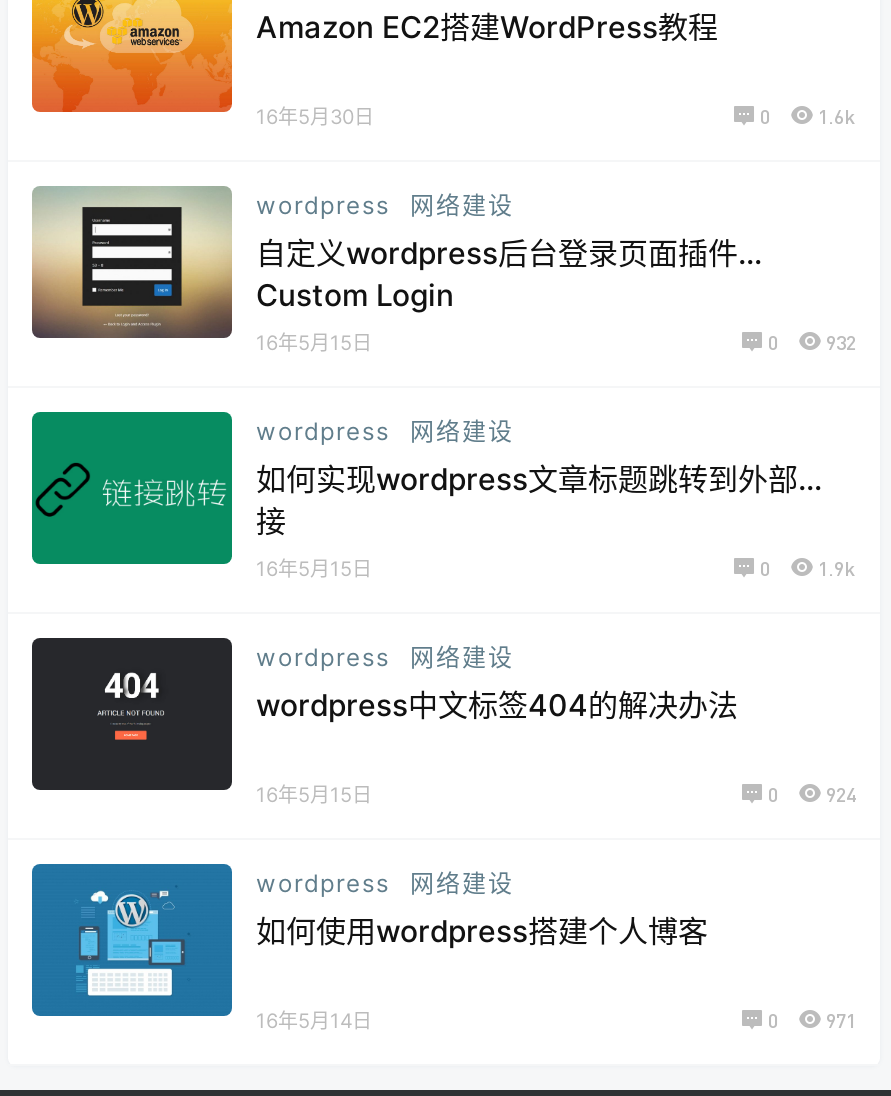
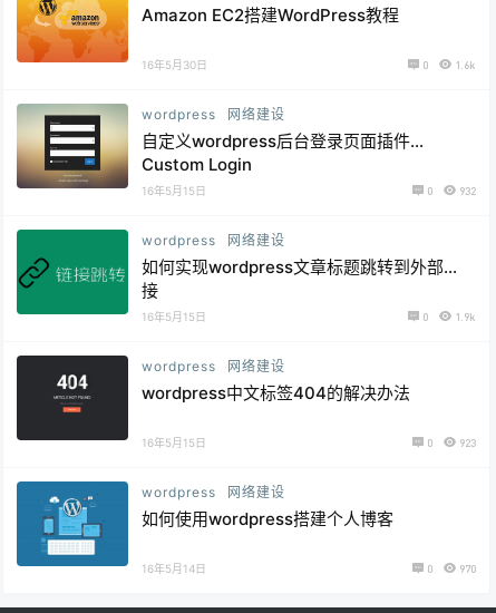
[768,782,856,806] 0 924 -> [427,436,476,449] 0 923
[768,1008,856,1032] 0 971 -> [427,562,476,575] 0 970

